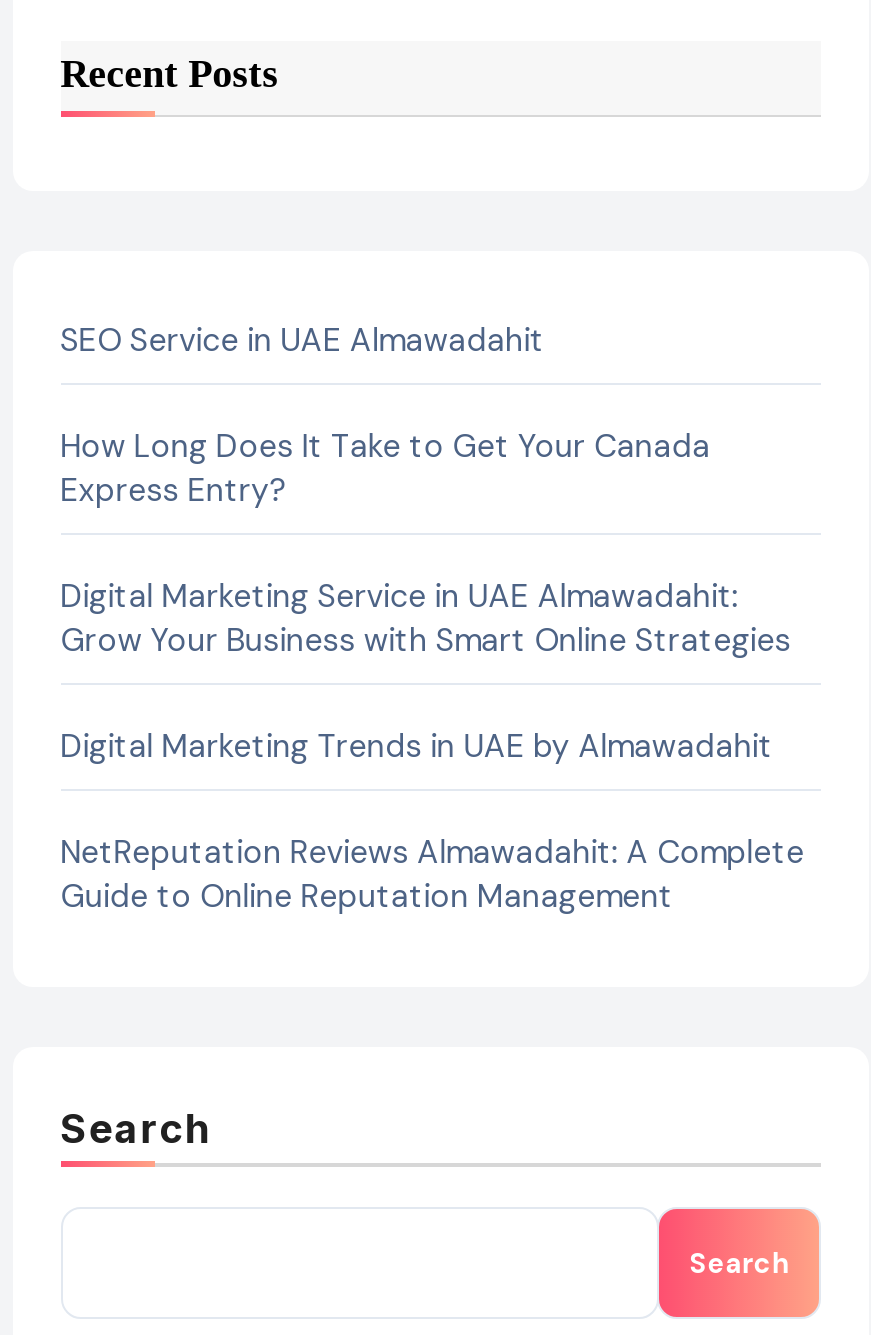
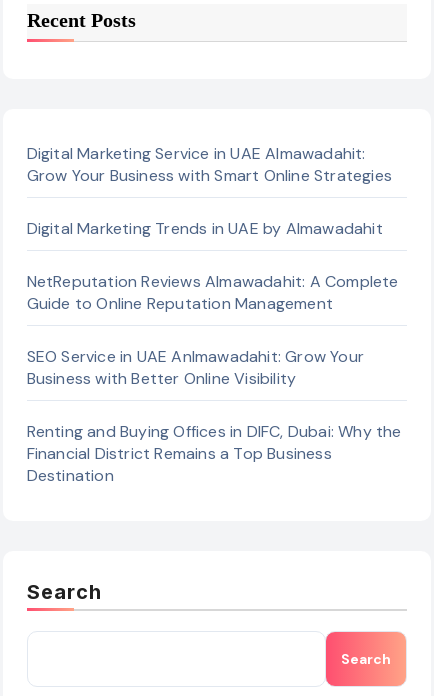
[60,318,710,510] SEO Service in UAE Almawadahit | How Long Does It Take to Get Your Canada | Express Entry? -> none
moved [60,574,804,916] -> [27,143,399,314]: Digital Marketing Service in UAE Almawadahit: | Grow Your Business with Smart Online Strategies | Digital Marketing Trends in UAE by Almawadahit | NetReputation Reviews Almawadahit: A Complete | Guide to Online Reputation Management
none -> [27,346,402,486] SEO Service in UAE Anlmawadahit: Grow Your | Business with Better Online Visibility | Renting and Buying Offices in DIFC, Dubai: Why the | Financial District Remains a Top Business | Destination

